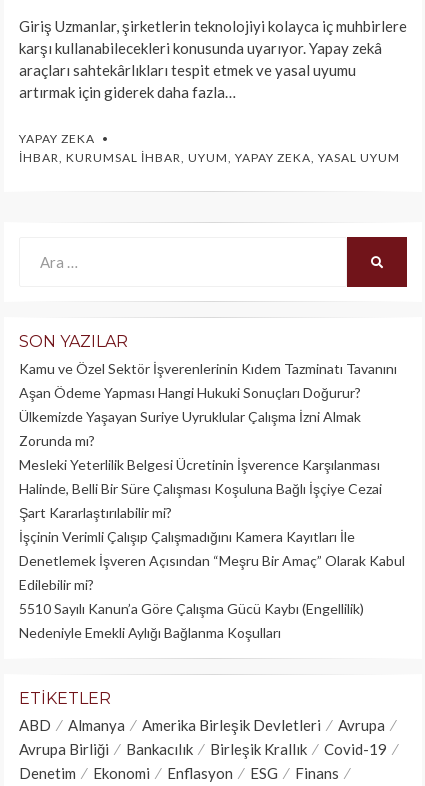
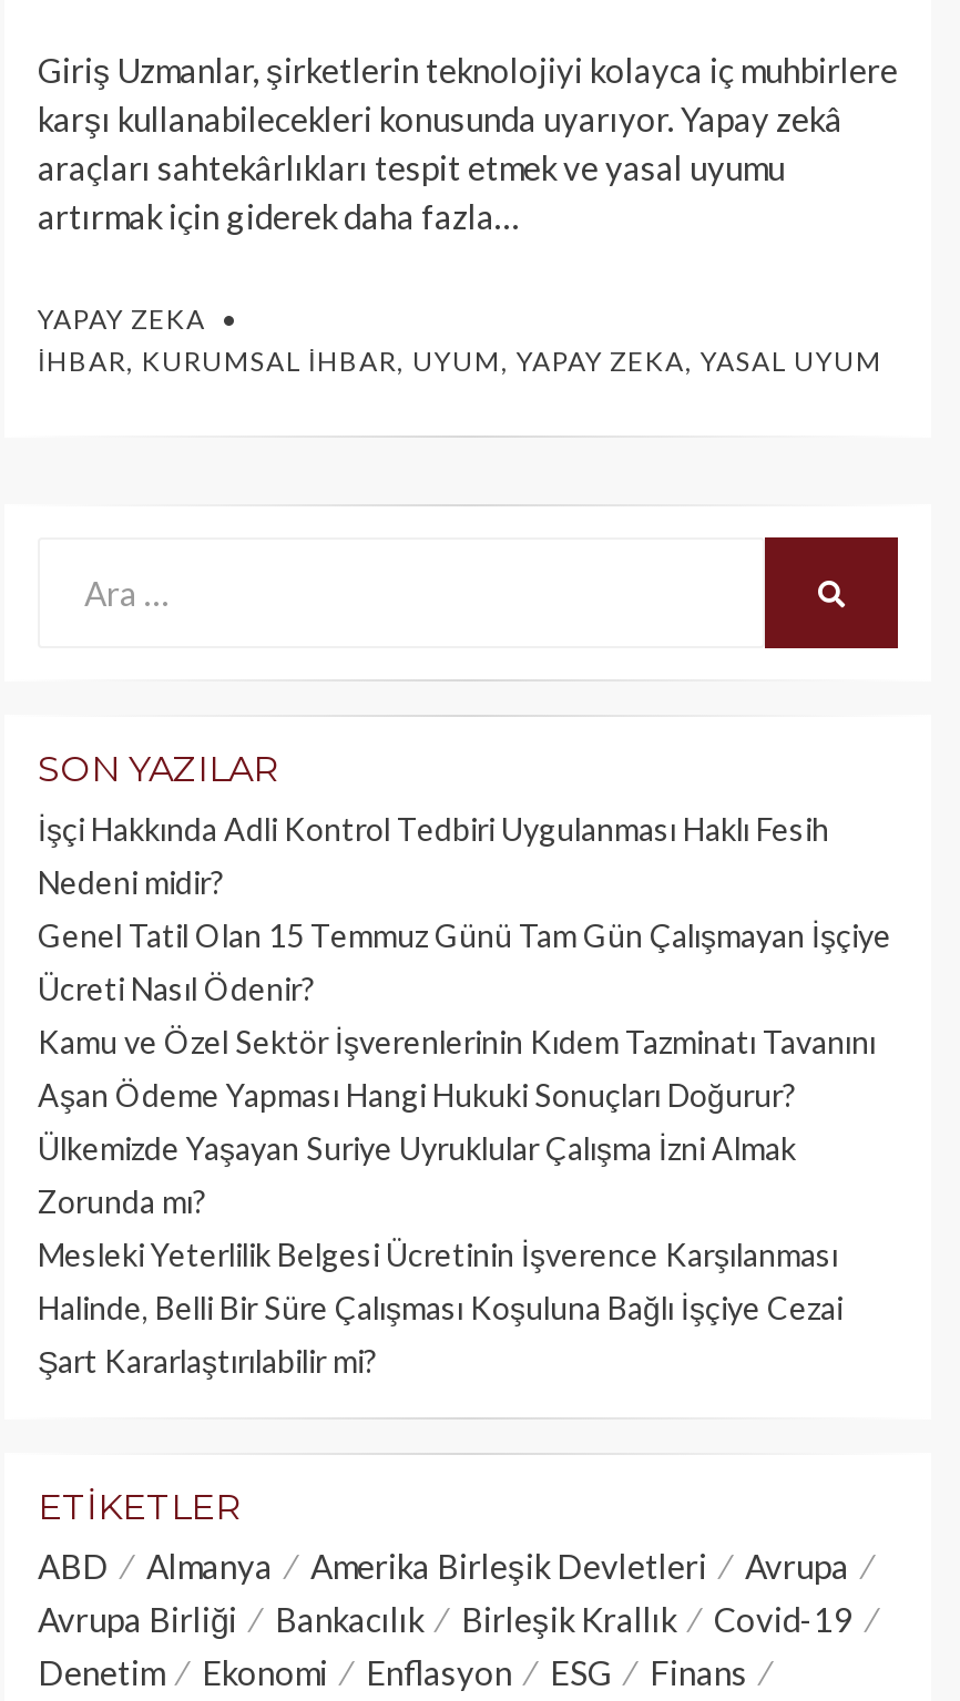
none -> [38,810,891,1008] İşçi Hakkında Adli Kontrol Tedbiri Uygulanması Haklı Fesih | Nedeni midir? | Genel Tatil Olan 15 Temmuz Günü Tam Gün Çalışmayan İşçiye | Ücreti Nasıl Ödenir?
moved [19,360,397,521] -> [38,1023,876,1380]: Kamu ve Özel Sektör İşverenlerinin Kıdem Tazminatı Tavanını | Aşan Ödeme Yapması Hangi Hukuki Sonuçları Doğurur? | Ülkemizde Yaşayan Suriye Uyruklular Çalışma İzni Almak | Zorunda mı? | Mesleki Yeterlilik Belgesi Ücretinin İşverence Karşılanması | Halinde, Belli Bir Süre Çalışması Koşuluna Bağlı İşçiye Cezai | Şart Kararlaştırılabilir mi?
[19,528,405,641] İşçinin Verimli Çalışıp Çalışmadığını Kamera Kayıtları İle | Denetlemek İşveren Açısından “Meşru Bir Amaç” Olarak Kabul | Edilebilir mi? | 5510 Sayılı Kanun’a Göre Çalışma Gücü Kaybı (Engellilik) | Nedeniyle Emekli Aylığı Bağlanma Koşulları -> none

